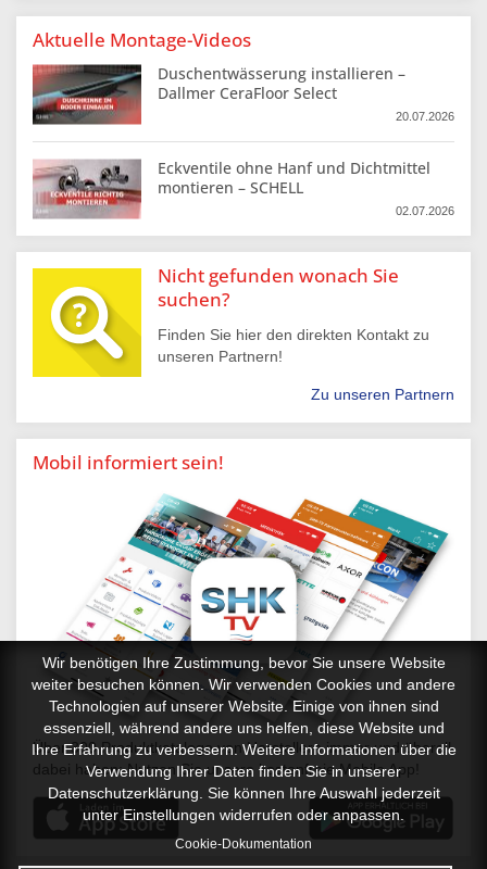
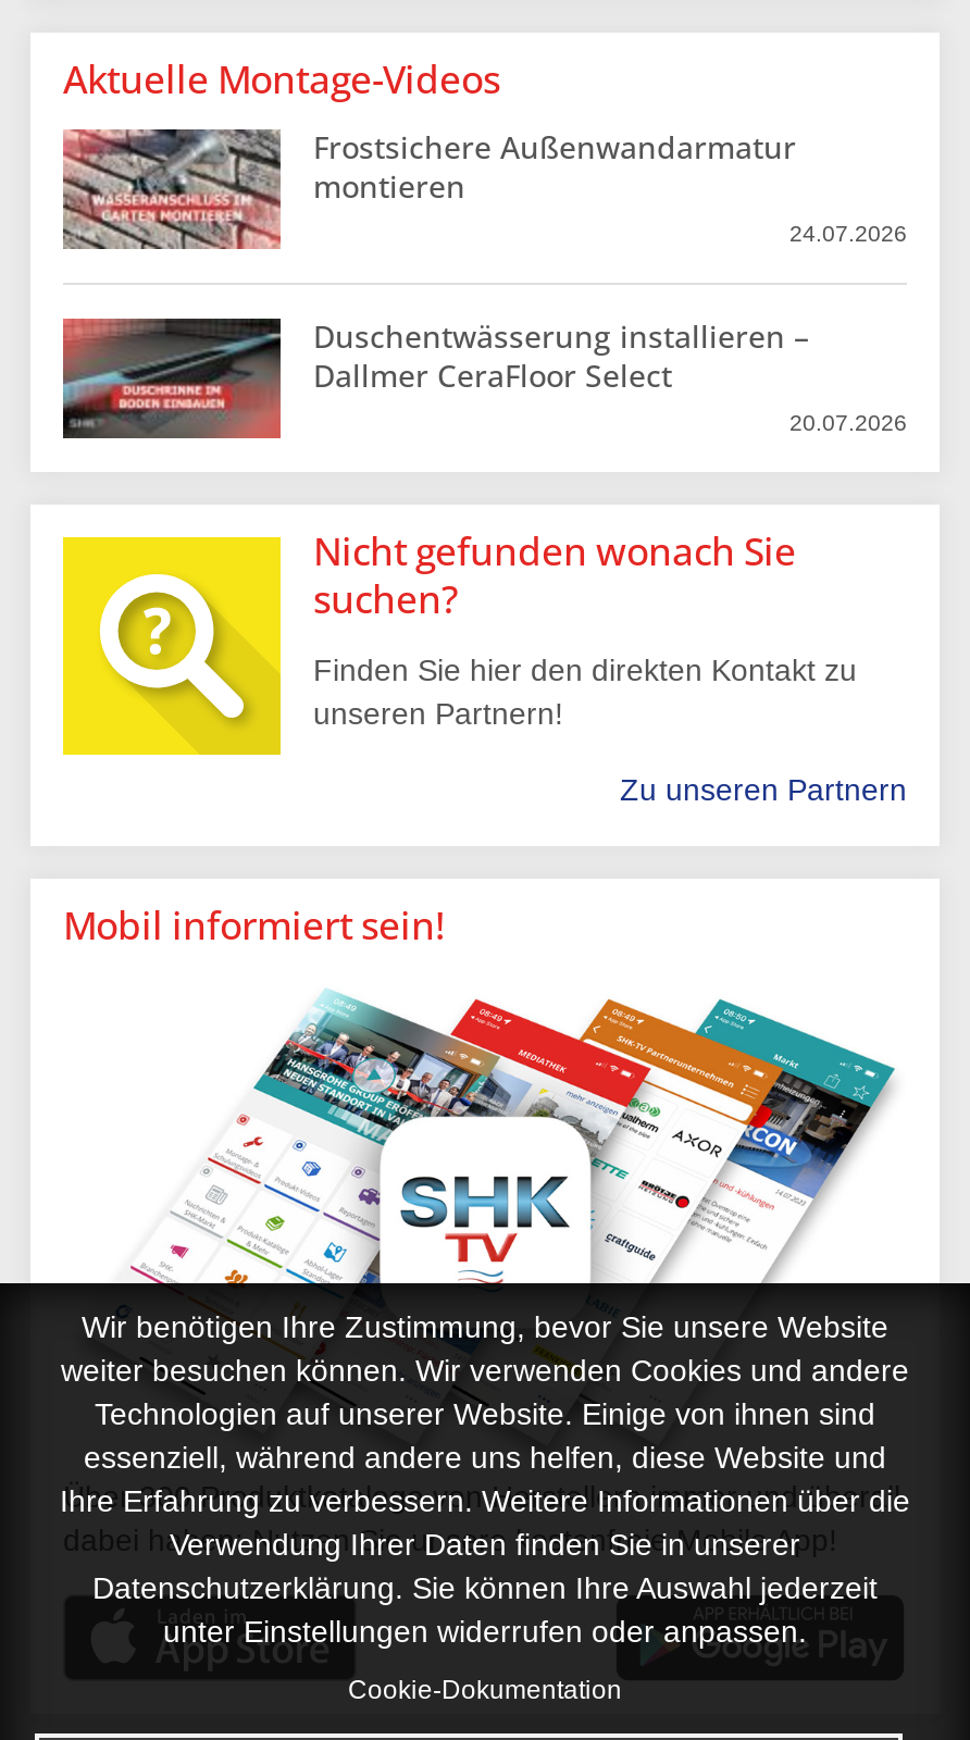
none -> [61,127,907,250] [image] | Frostsichere Außenwandarmatur | montieren | 24.07.2026
moved [30,63,454,126] -> [59,315,907,442]: [image] | Duschentwässerung installieren – | Dallmer CeraFloor Select | 20.07.2026
[33,158,454,218] [image] | Eckventile ohne Hanf und Dichtmittel | montieren – SCHELL | 02.07.2026 -> none

